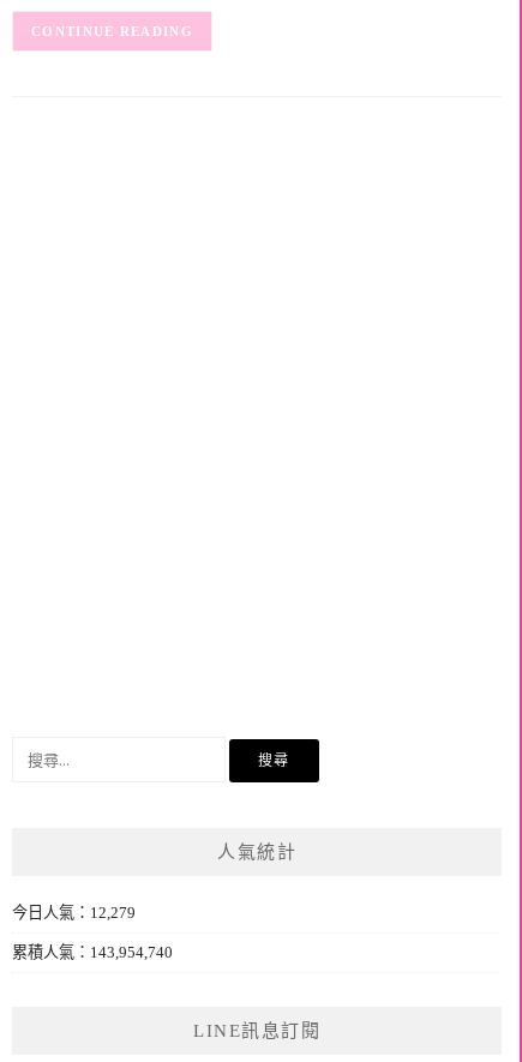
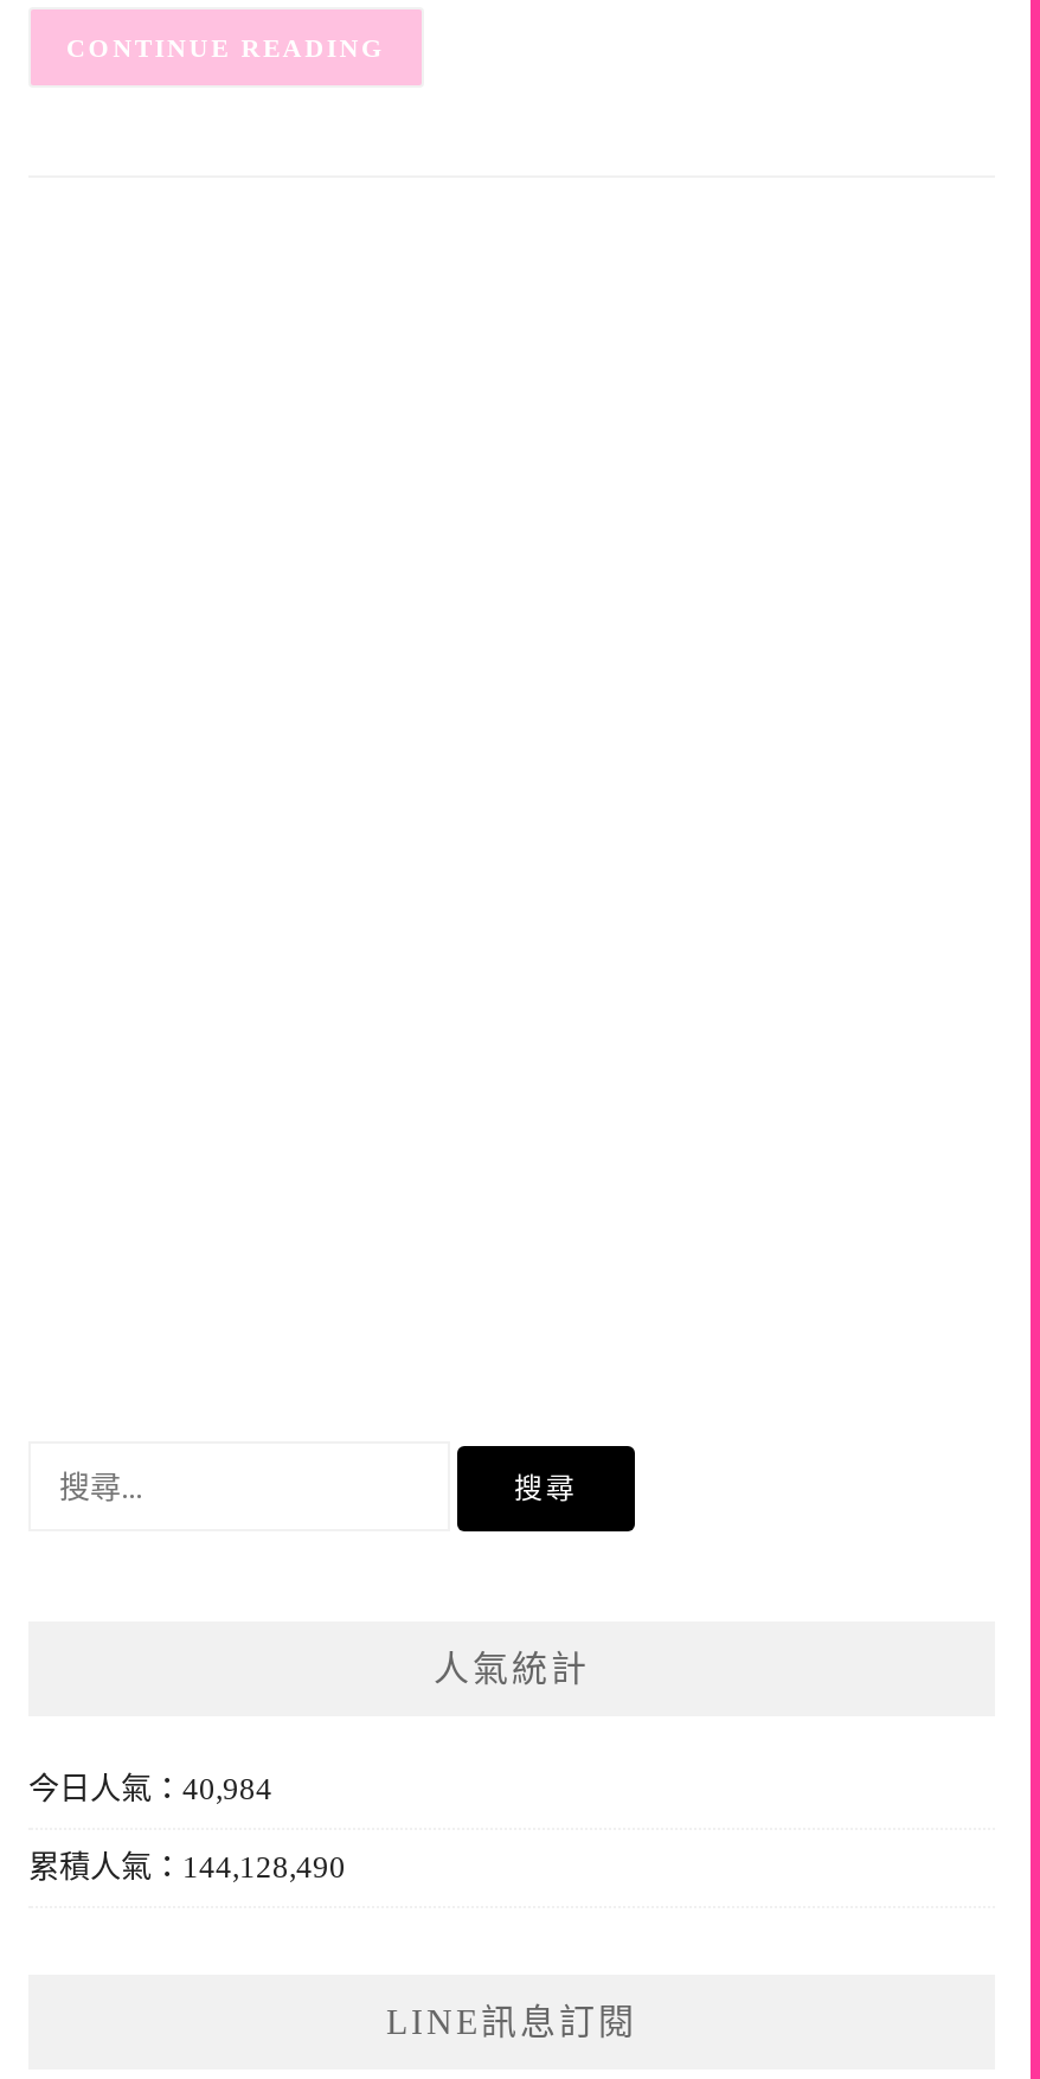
[12,903,136,921] 今日人氣：12,279 -> [28,1770,272,1806] 今日人氣：40,984
[12,943,173,961] 累積人氣：143,954,740 -> [28,1849,346,1884] 累積人氣：144,128,490

